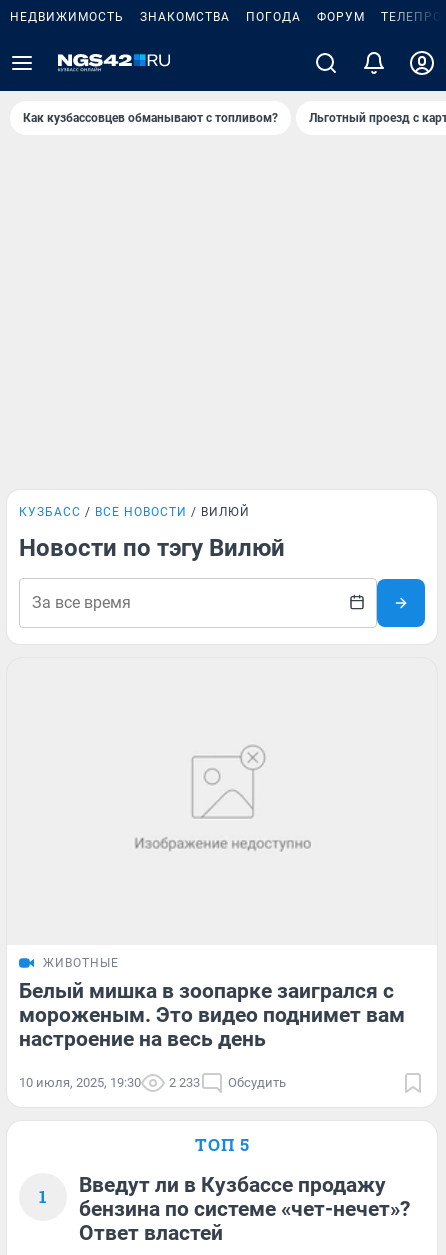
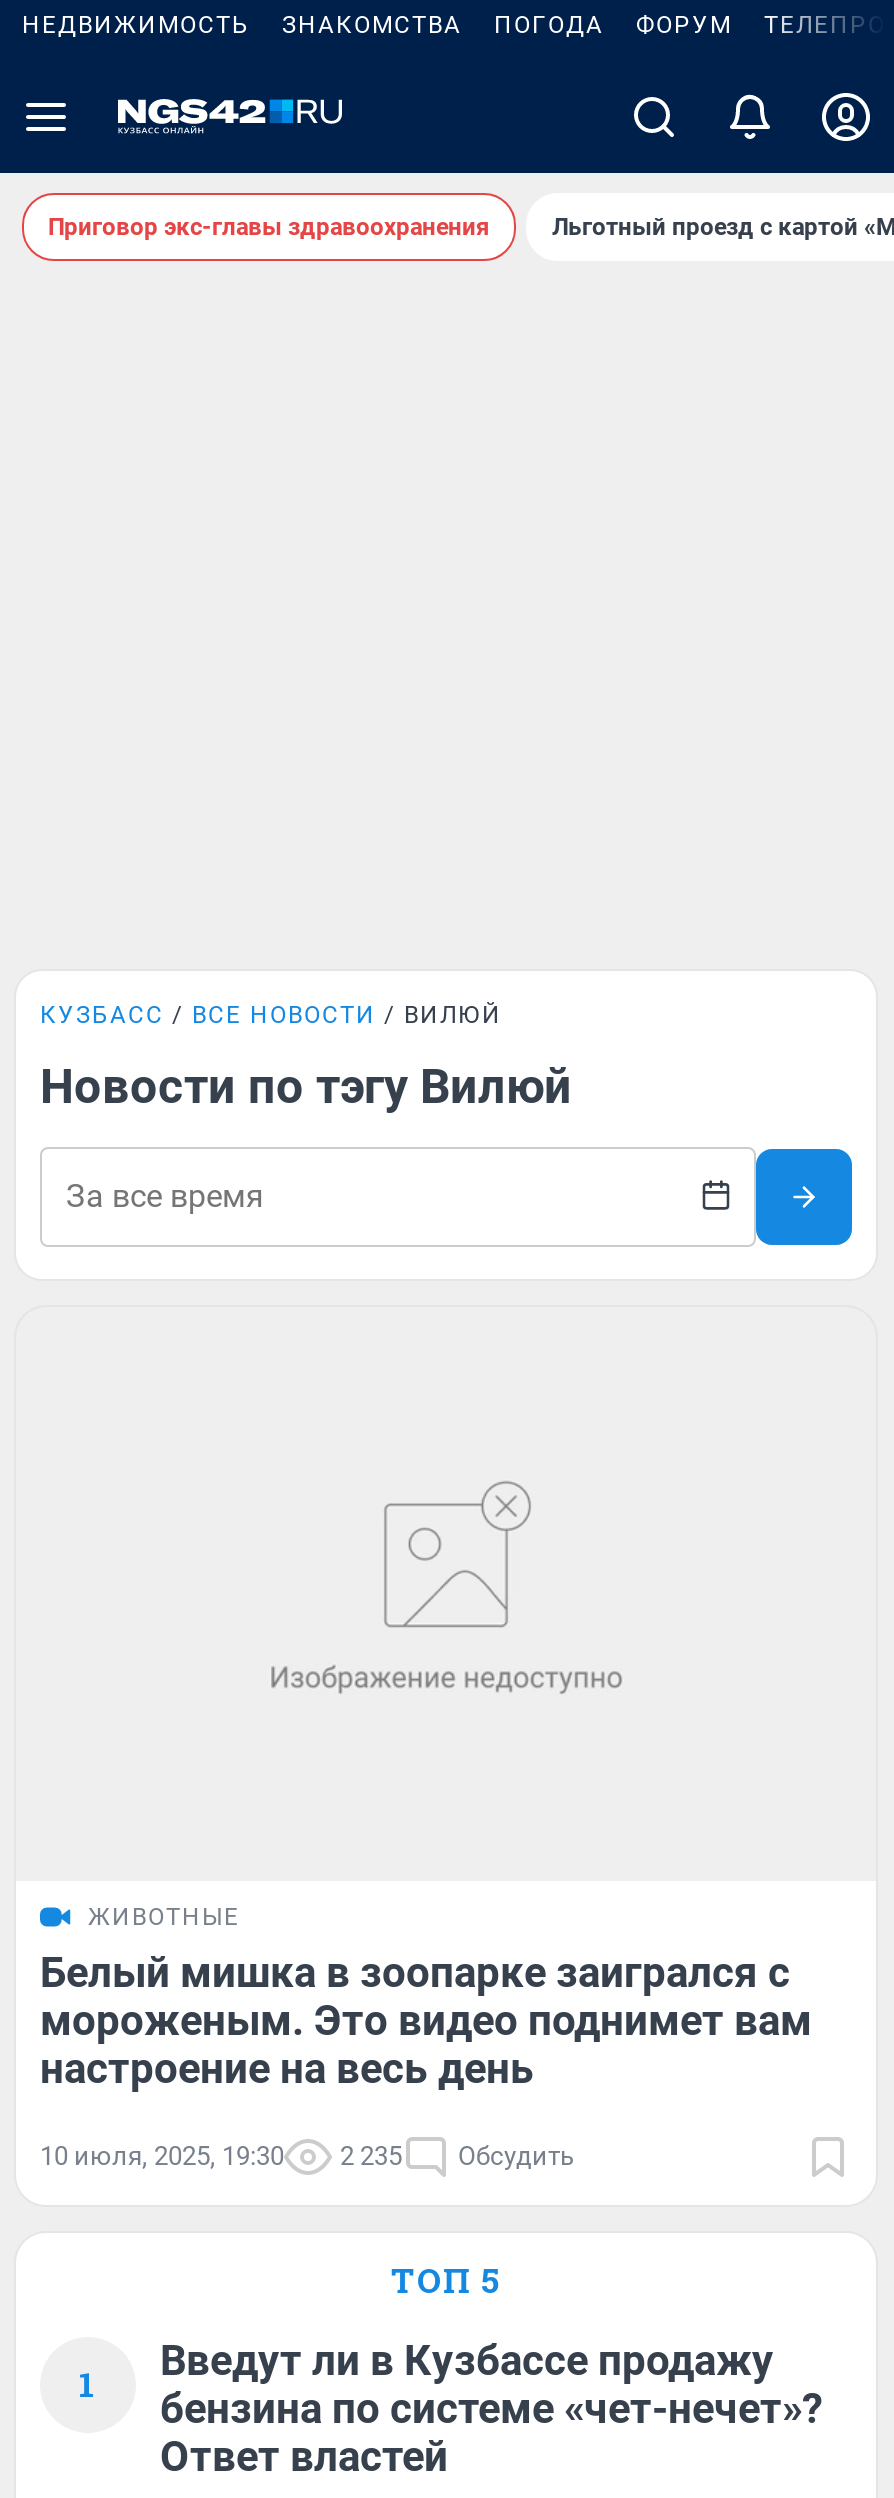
[23,111,278,125] Как кузбассовцев обманывают с топливом? -> [48,213,490,241] Приговор экс-главы здравоохранения
[19,1075,286,1090] 10 июля, 2025, 19:30 2 233 Обсудить -> [40,2140,574,2170] 10 июля, 2025, 19:30 2 235 Обсудить

